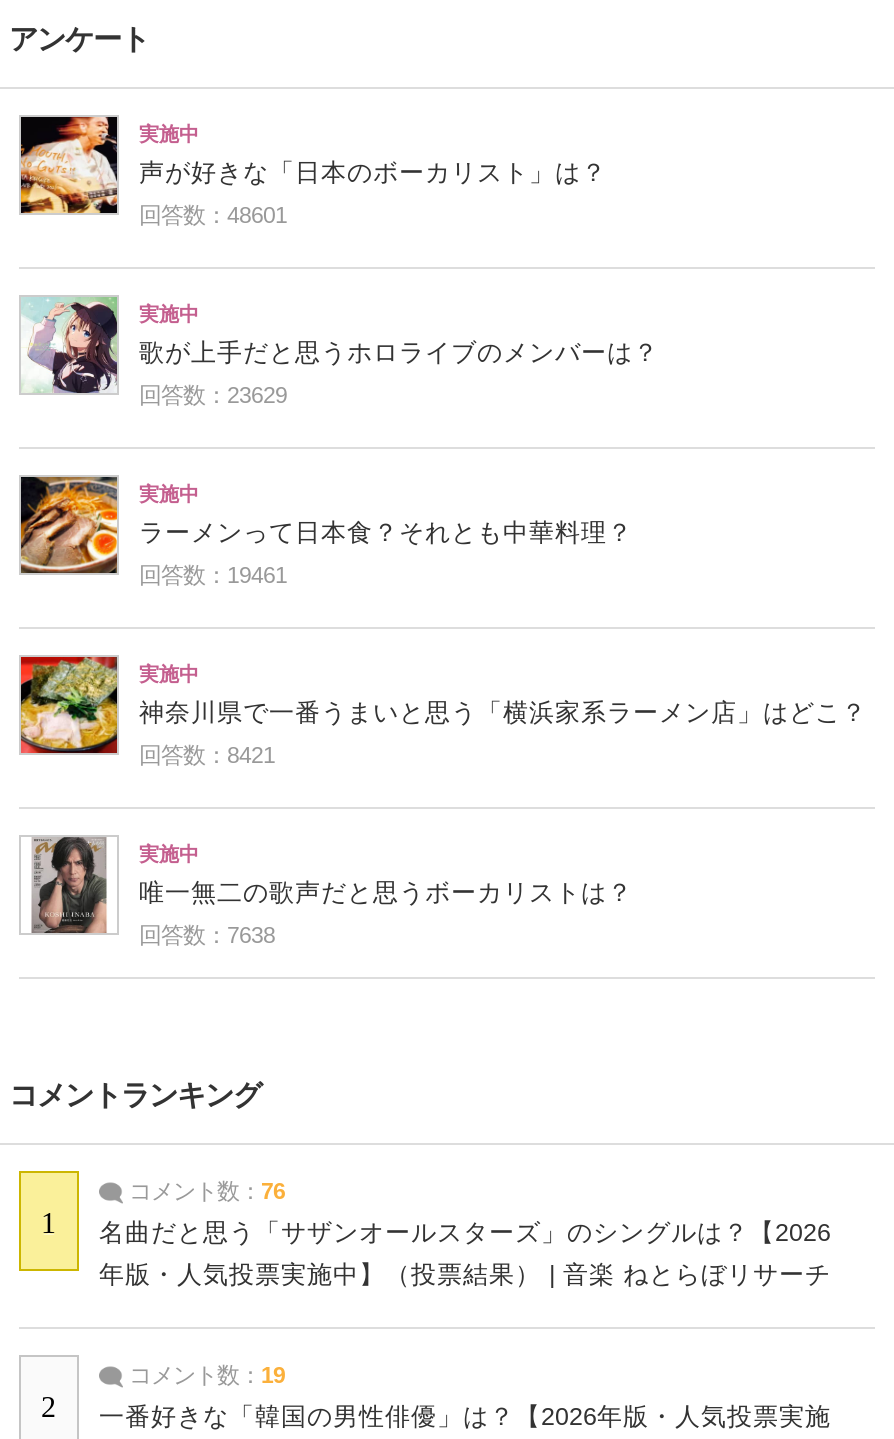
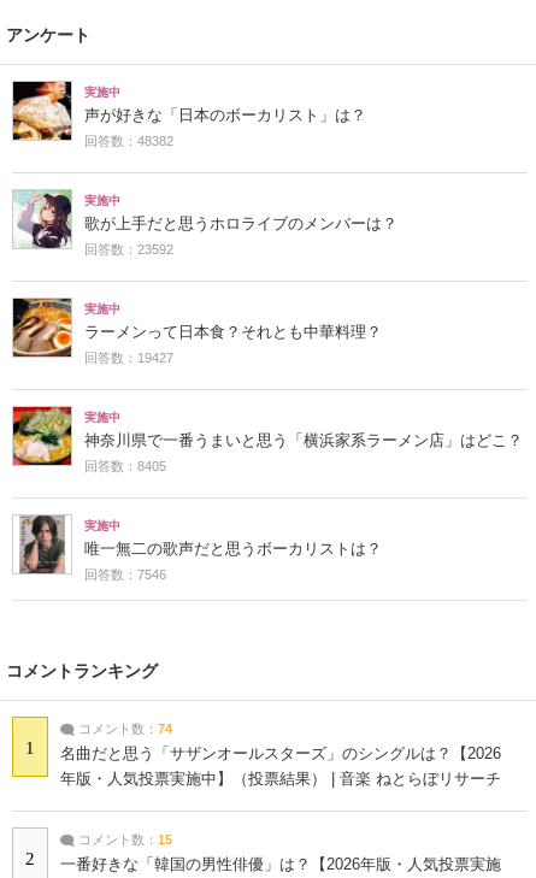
[139,203,287,227] 回答数：48601 -> [84,134,173,148] 回答数：48382
[139,383,287,407] 回答数：23629 -> [84,242,173,256] 回答数：23592
[139,563,287,587] 回答数：19461 -> [84,350,173,365] 回答数：19427
[139,743,275,767] 回答数：8421 -> [84,459,166,473] 回答数：8405
[139,923,275,947] 回答数：7638 -> [84,567,166,582] 回答数：7546
[123,1179,285,1203] コメント数：76 -> [75,721,172,736] コメント数：74
[123,1363,285,1387] コメント数：19 -> [75,832,172,847] コメント数：15

